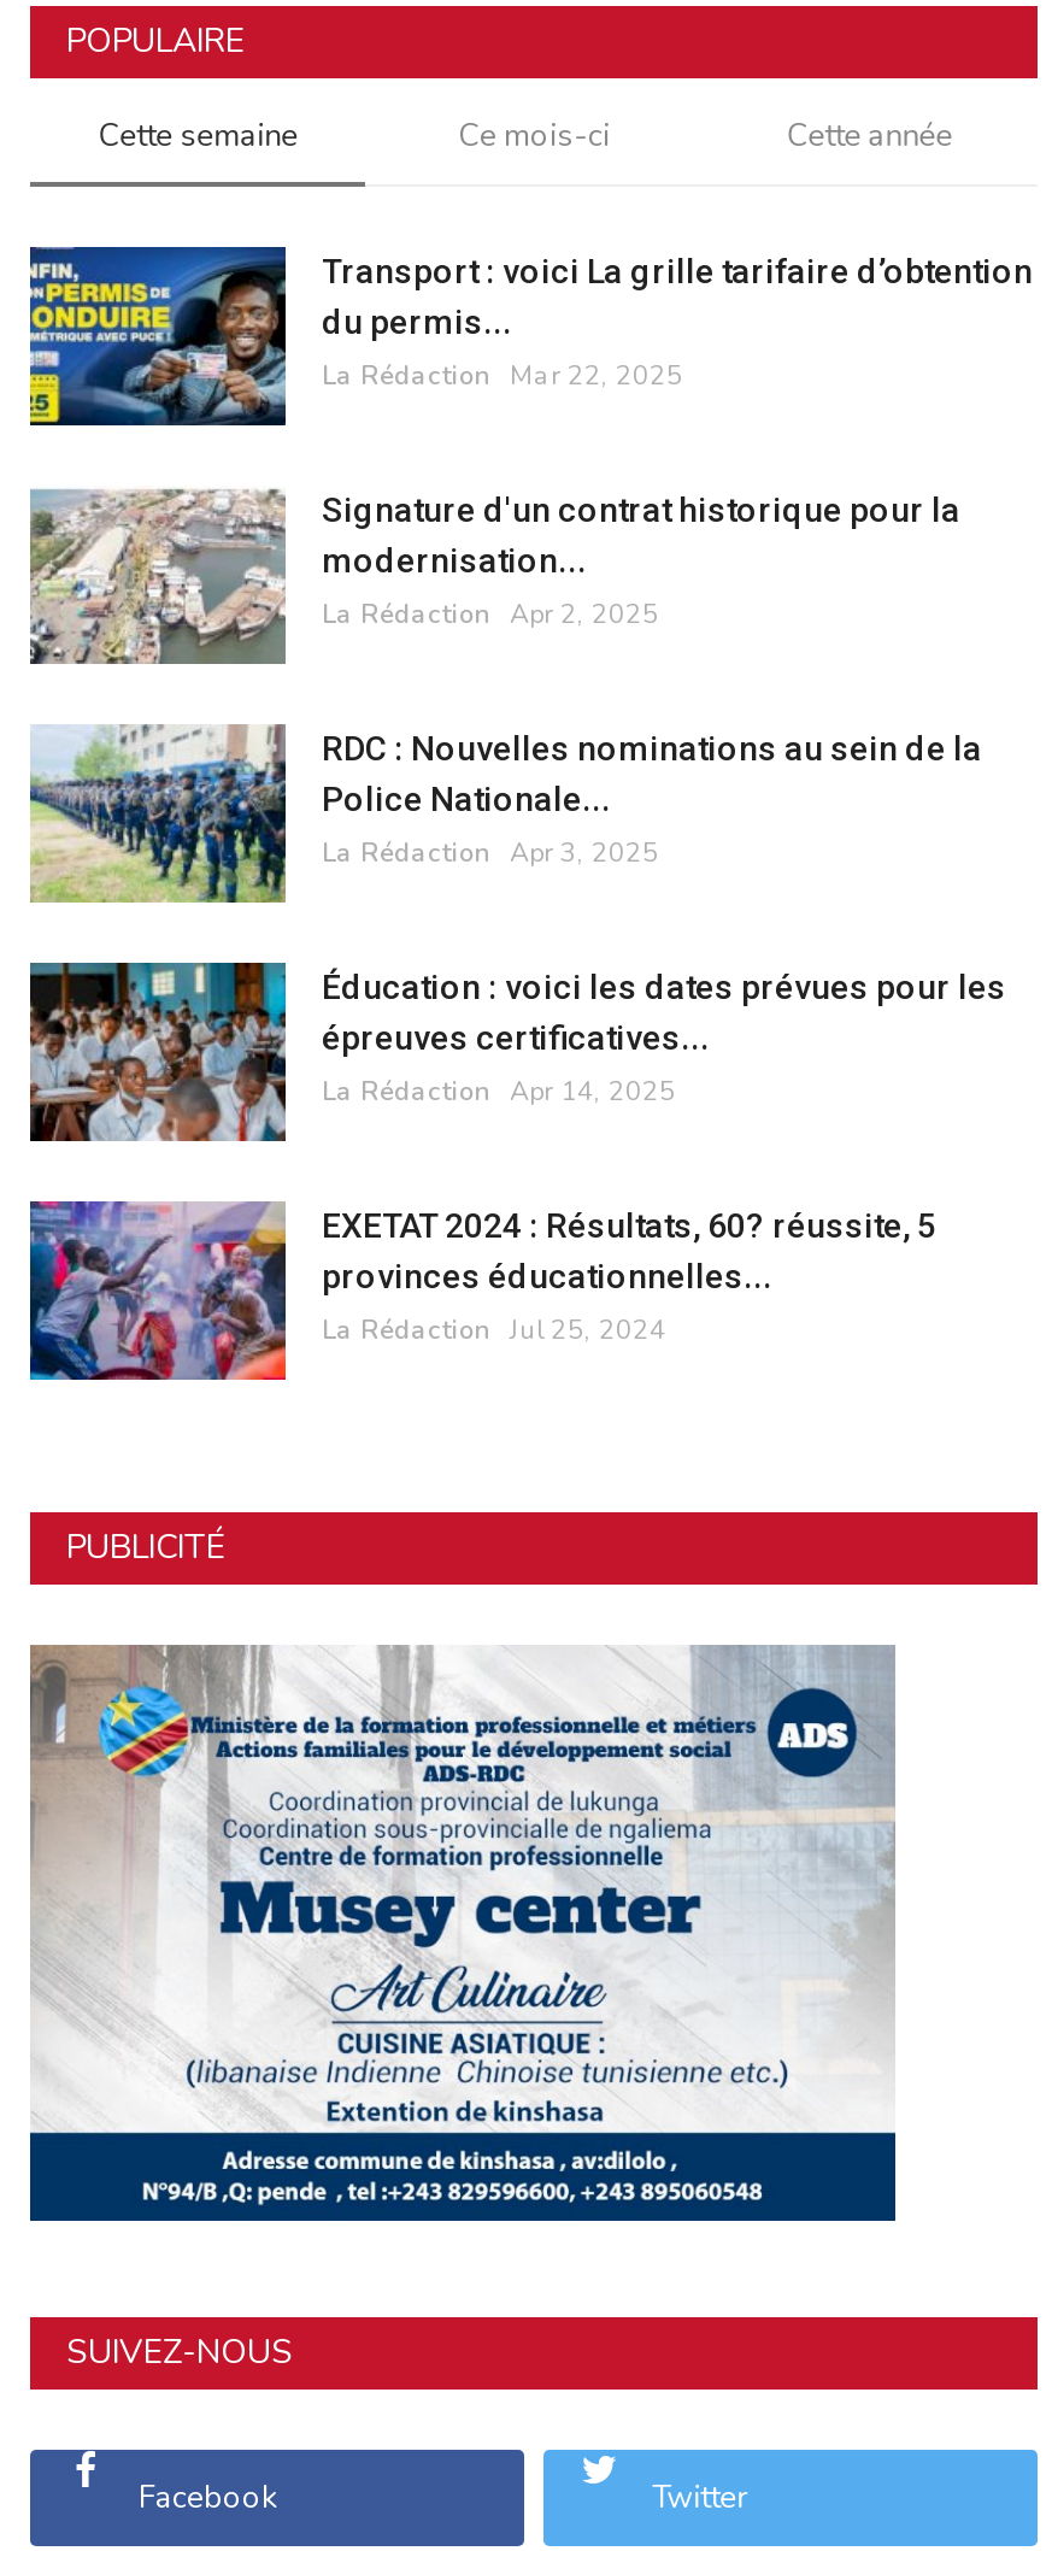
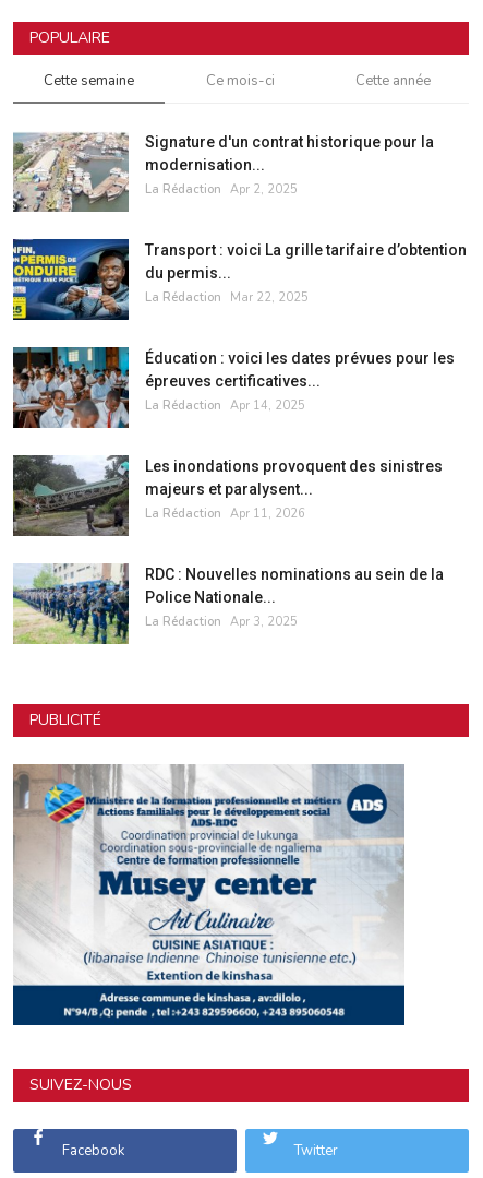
moved [28,245,1033,428] -> [12,238,467,321]: [image] | Transport : voici La grille tarifaire d’obtention | du permis... | La Rédaction Mar 22, 2025
moved [25,483,960,669] -> [11,130,434,214]: [image] | Signature d'un contrat historique pour la | modernisation... | La Rédaction Apr 2, 2025
moved [30,724,982,905] -> [13,563,444,645]: [image] | RDC : Nouvelles nominations au sein de la | Police Nationale... | La Rédaction Apr 3, 2025
moved [25,958,1006,1146] -> [11,345,455,430]: [image] | Éducation : voici les dates prévues pour les | épreuves certificatives... | La Rédaction Apr 14, 2025
[28,1199,936,1382] [image] | EXETAT 2024 : Résultats, 60? réussite, 5 | provinces éducationnelles... | La Rédaction Jul 25, 2024 -> [13,455,443,536] [image] | Les inondations provoquent des sinistres | majeurs et paralysent... | La Rédaction Apr 11, 2026

